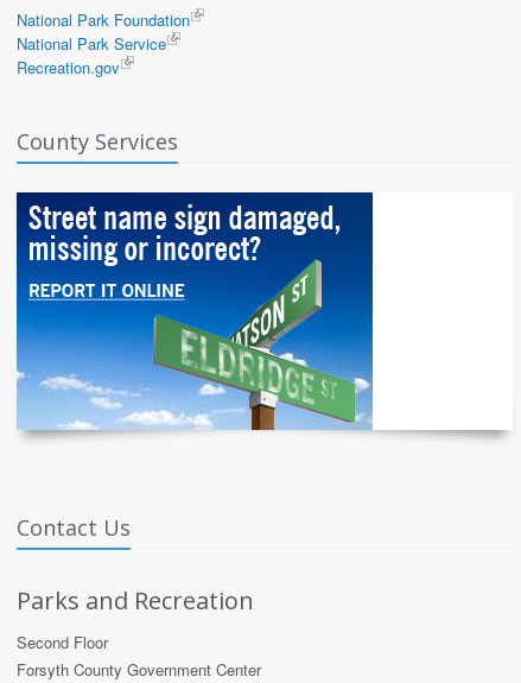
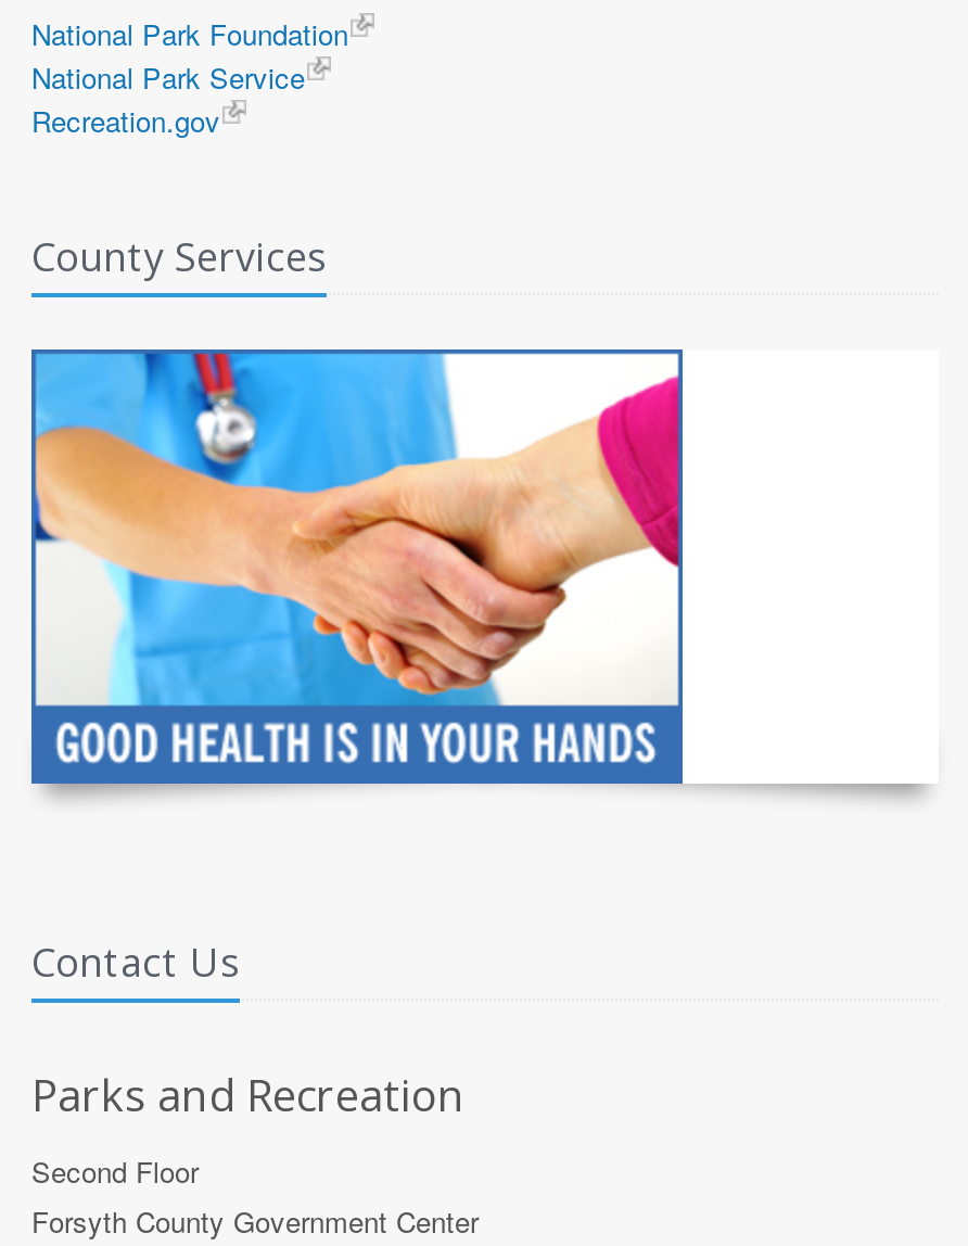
[17,192,373,431] [image] -> [29,349,683,786] [image]

